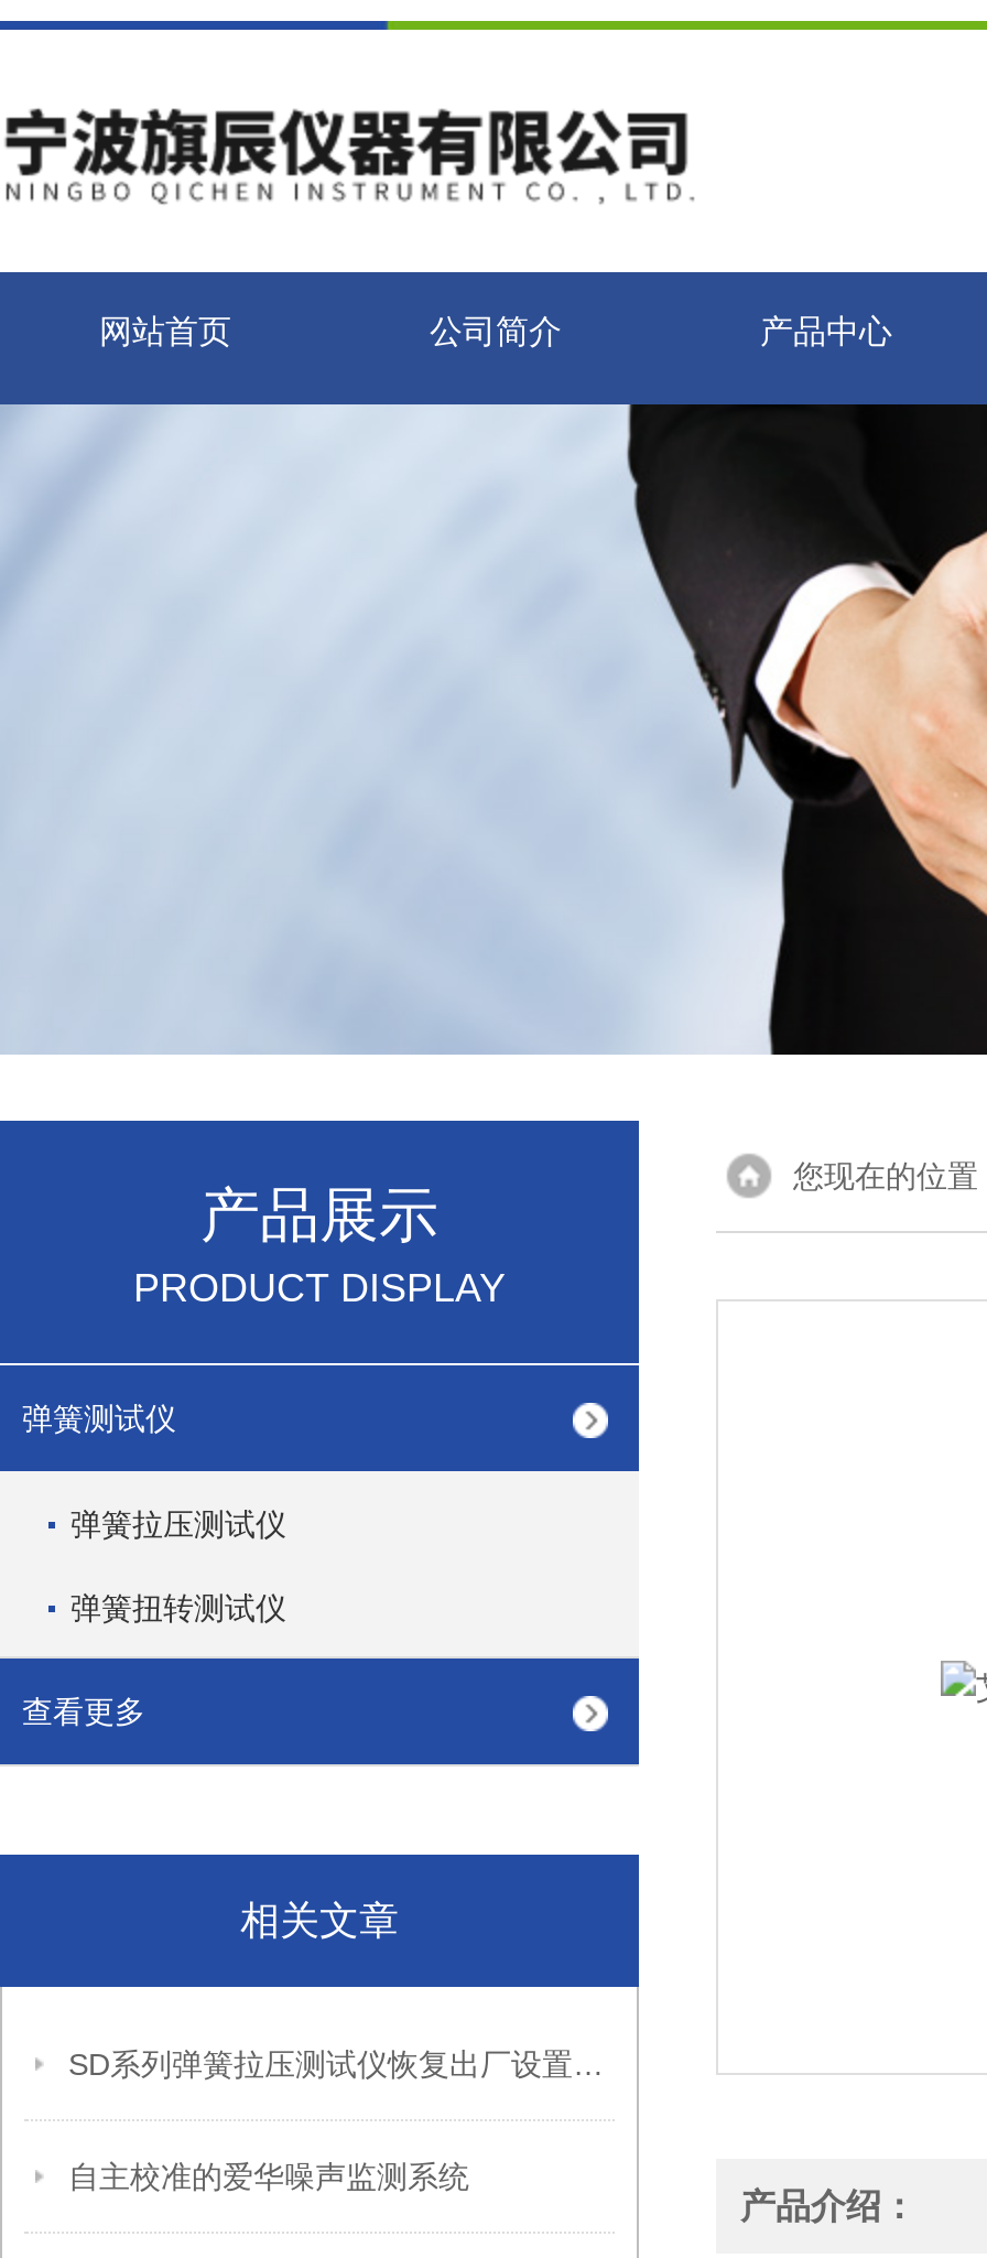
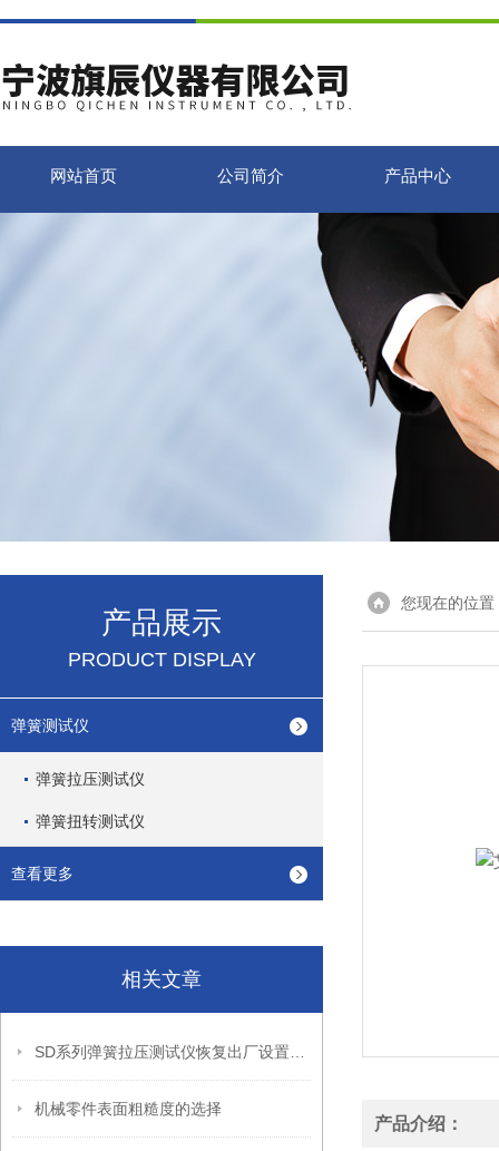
[68,2159,469,2194] 自主校准的爱华噪声监测系统 -> [35,1100,222,1118] 机械零件表面粗糙度的选择

